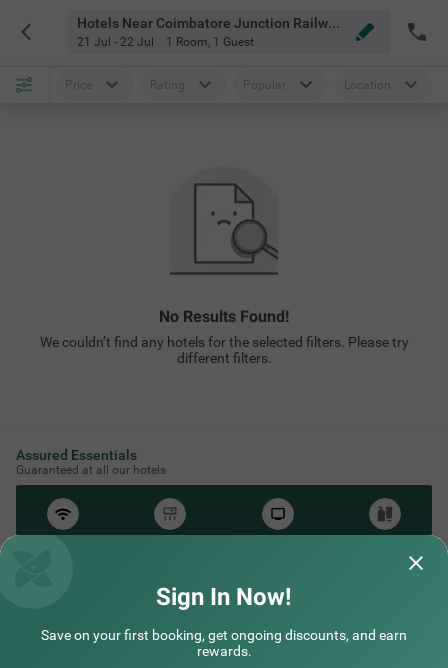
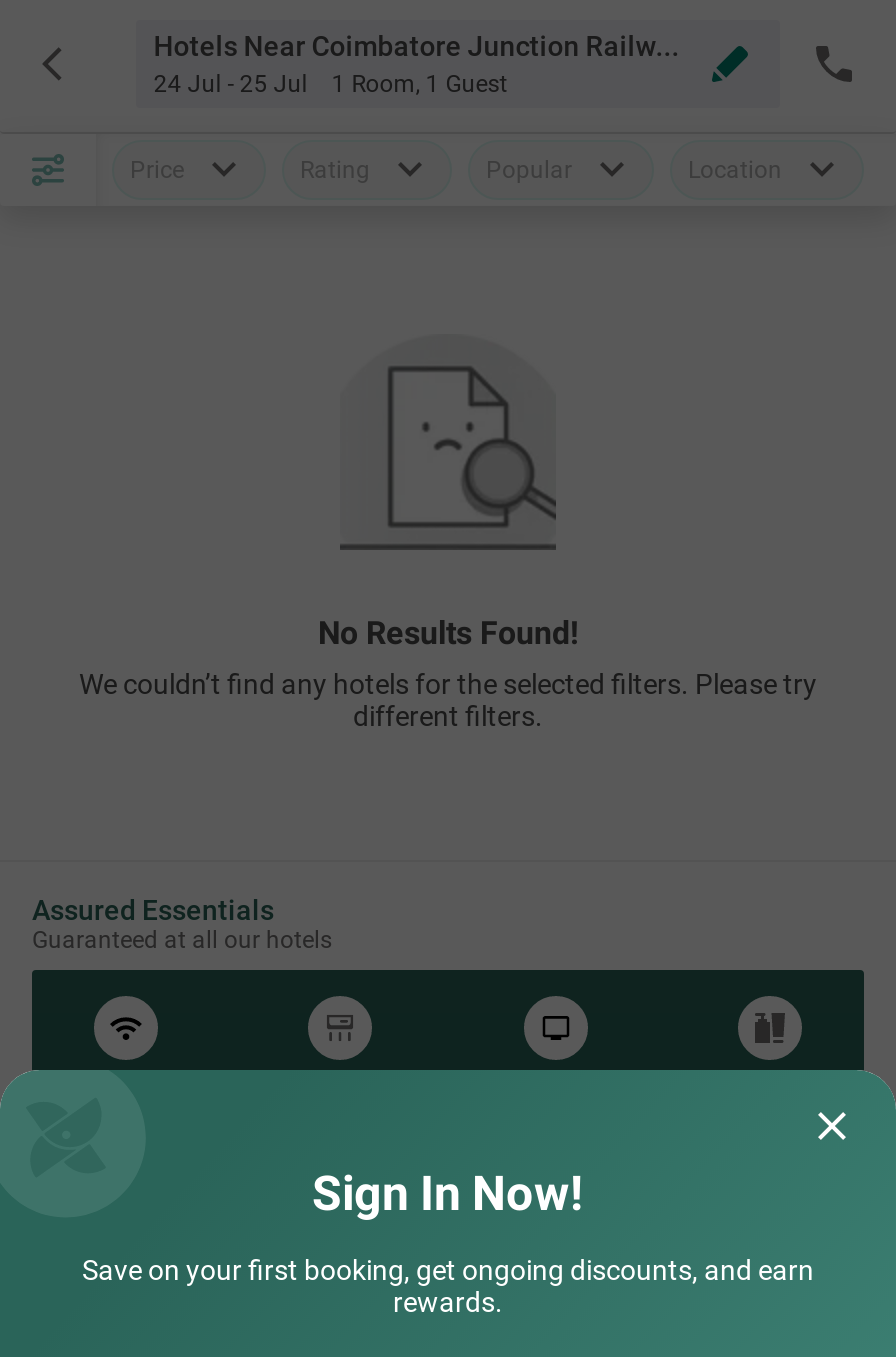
[77,35,254,49] 21 Jul - 22 Jul 1 Room, 1 Guest -> [154,70,508,98] 24 Jul - 25 Jul 1 Room, 1 Guest

